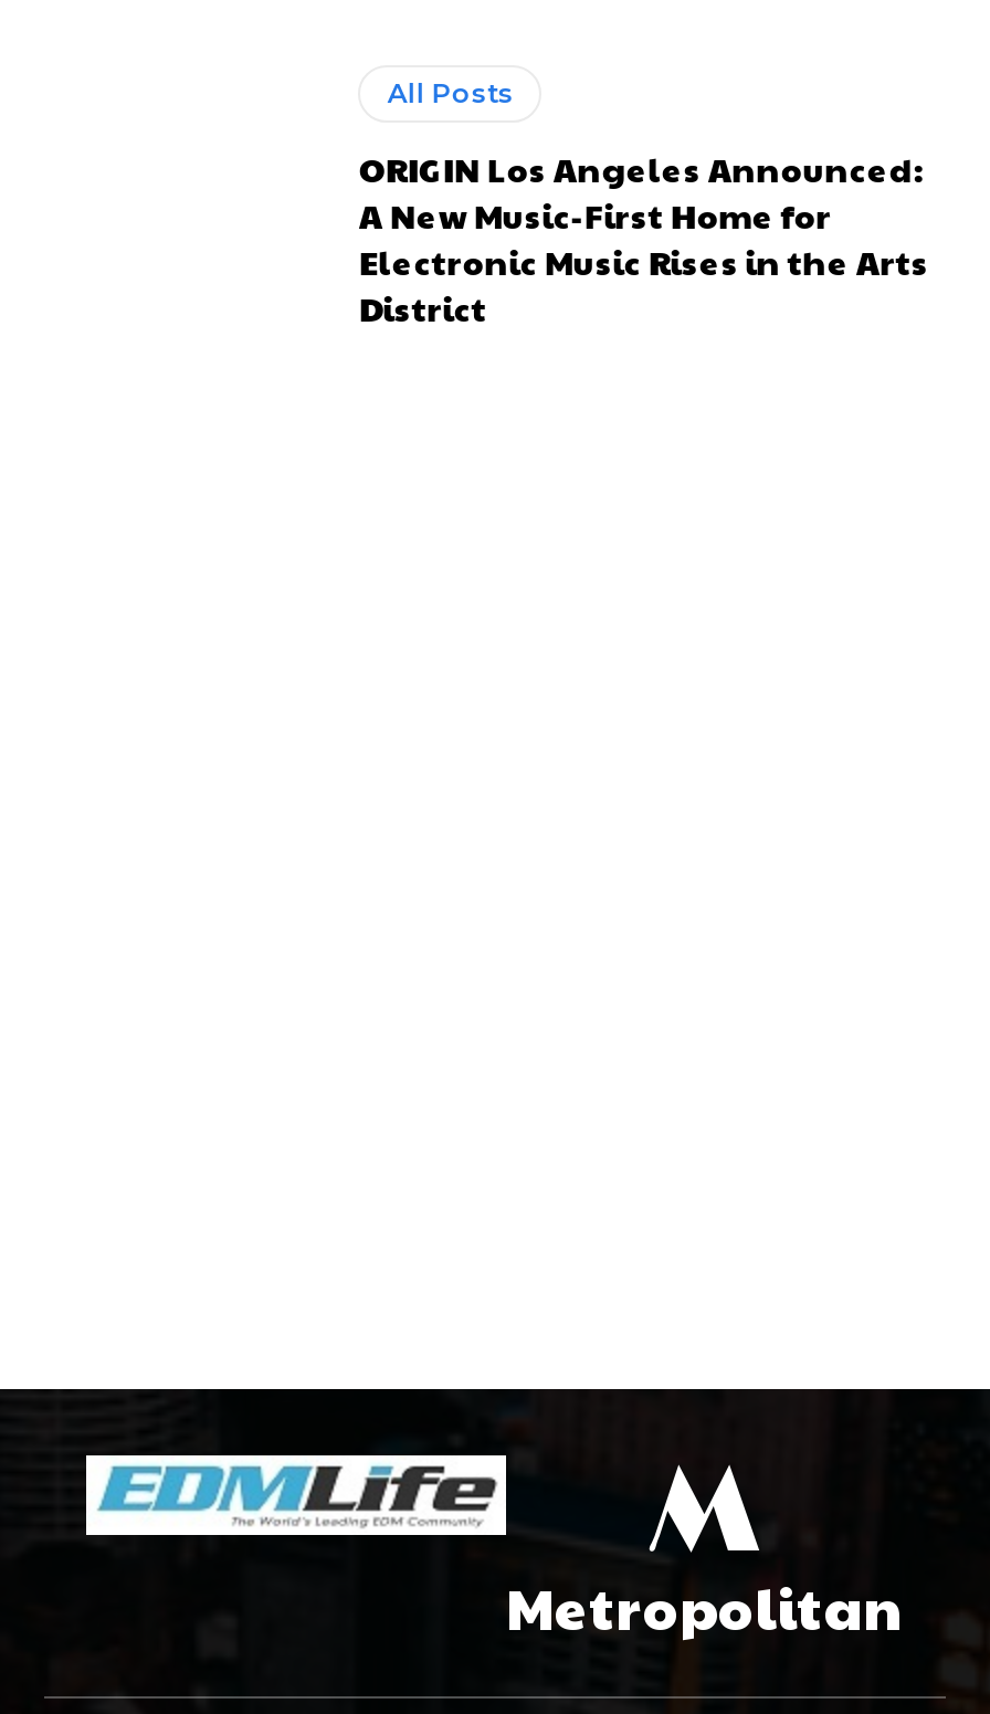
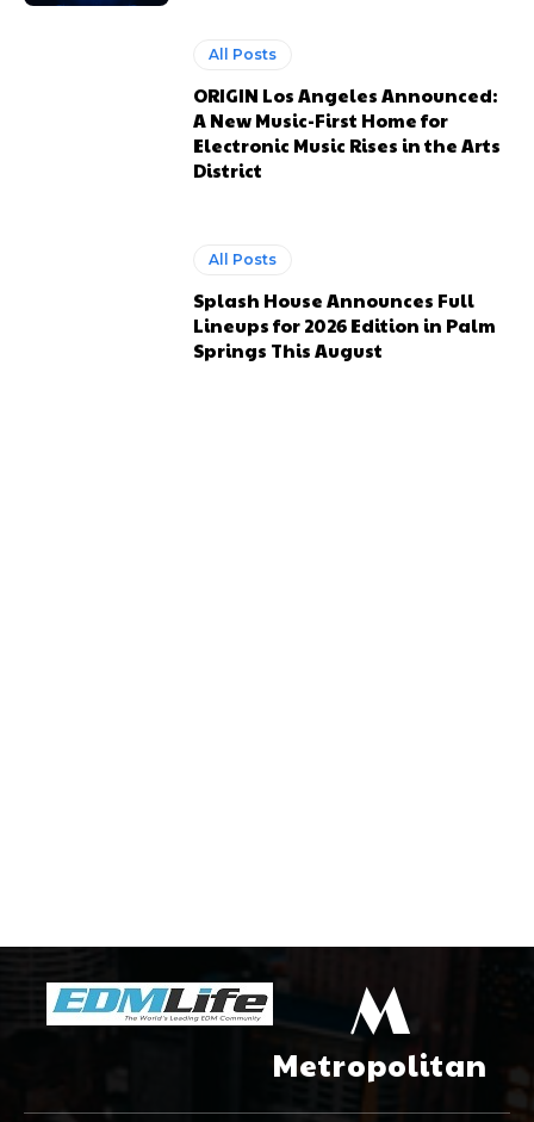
none -> [194,251,496,363] All Posts | Splash House Announces Full | Lineups for 2026 Edition in Palm | Springs This August

